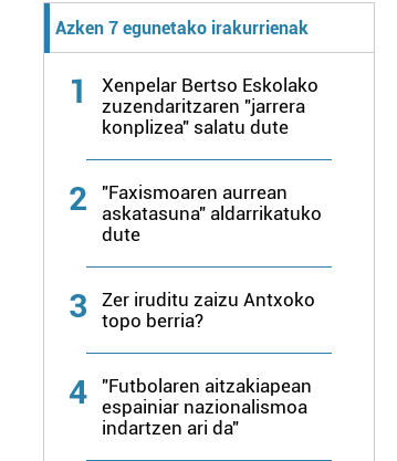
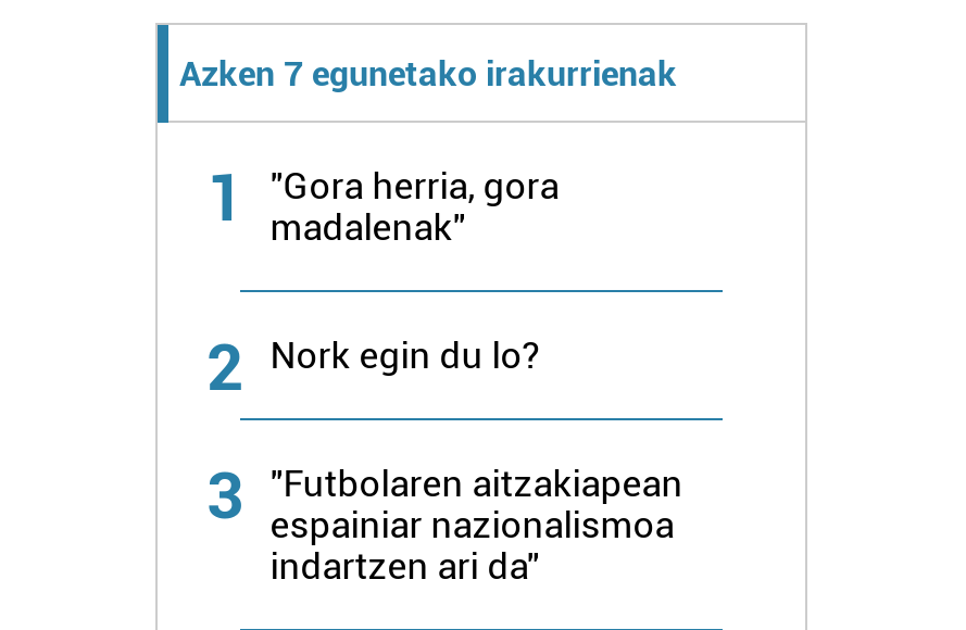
[101,74,318,138] Xenpelar Bertso Eskolako | zuzendaritzaren "jarrera | konplizea" salatu dute -> [270,163,559,248] "Gora herria, gora | madalenak"
[101,181,321,245] "Faxismoaren aurrean | askatasuna" aldarrikatuko | dute -> [270,332,539,376] Nork egin du lo?
[69,289,315,411] Zer iruditu zaizu Antxoko | topo berria? | 4 -> none

